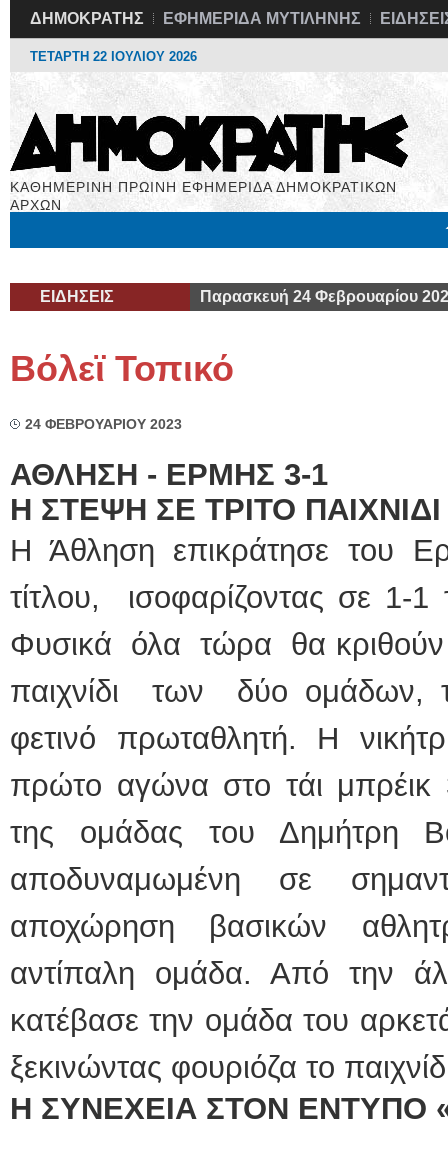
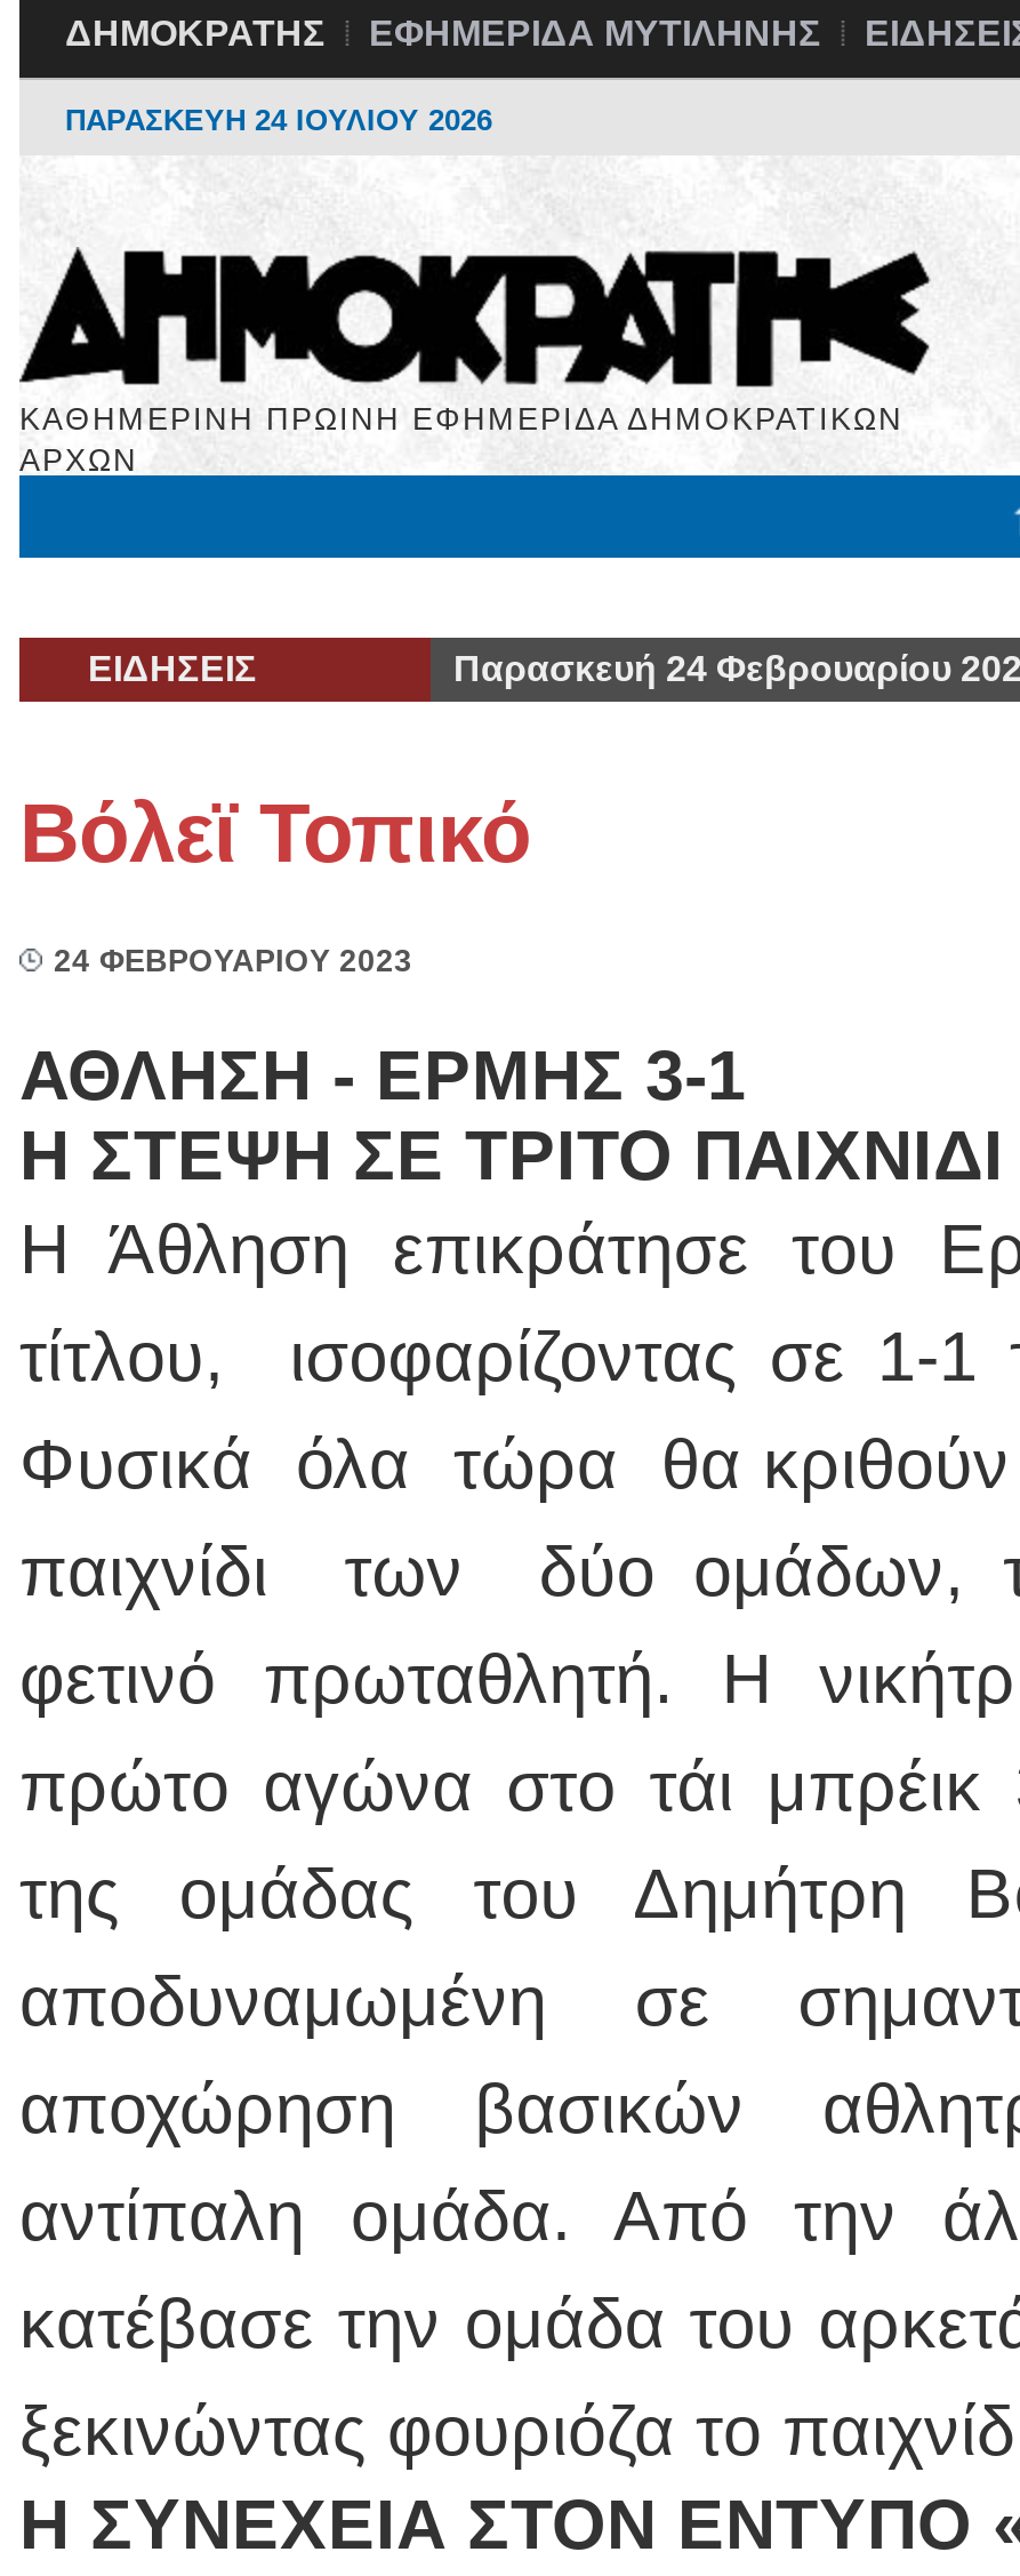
[30,49,197,64] ΤΕΤΑΡΤΗ 22 ΙΟΥΛΙΟΥ 2026 -> [65,103,492,137] ΠΑΡΑΣΚΕΥΗ 24 ΙΟΥΛΙΟΥ 2026

